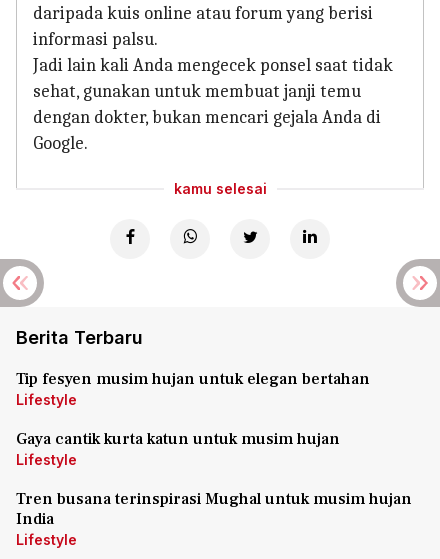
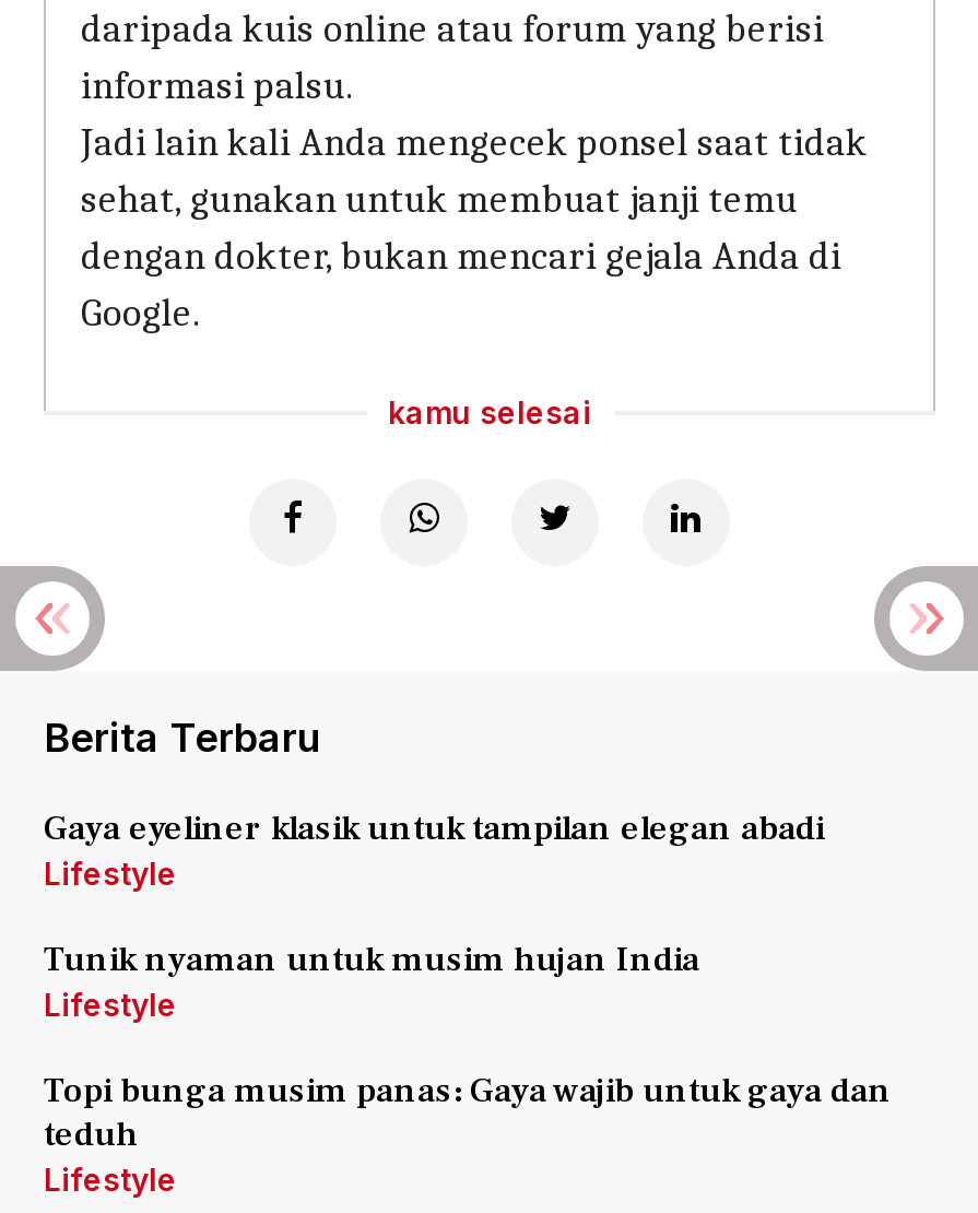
[16,369,370,389] Tip fesyen musim hujan untuk elegan bertahan -> [44,806,824,850] Gaya eyeliner klasik untuk tampilan elegan abadi
[16,429,340,449] Gaya cantik kurta katun untuk musim hujan -> [44,938,699,981] Tunik nyaman untuk musim hujan India
[16,489,412,529] Tren busana terinspirasi Mughal untuk musim hujan | India -> [44,1069,892,1156] Topi bunga musim panas: Gaya wajib untuk gaya dan | teduh

